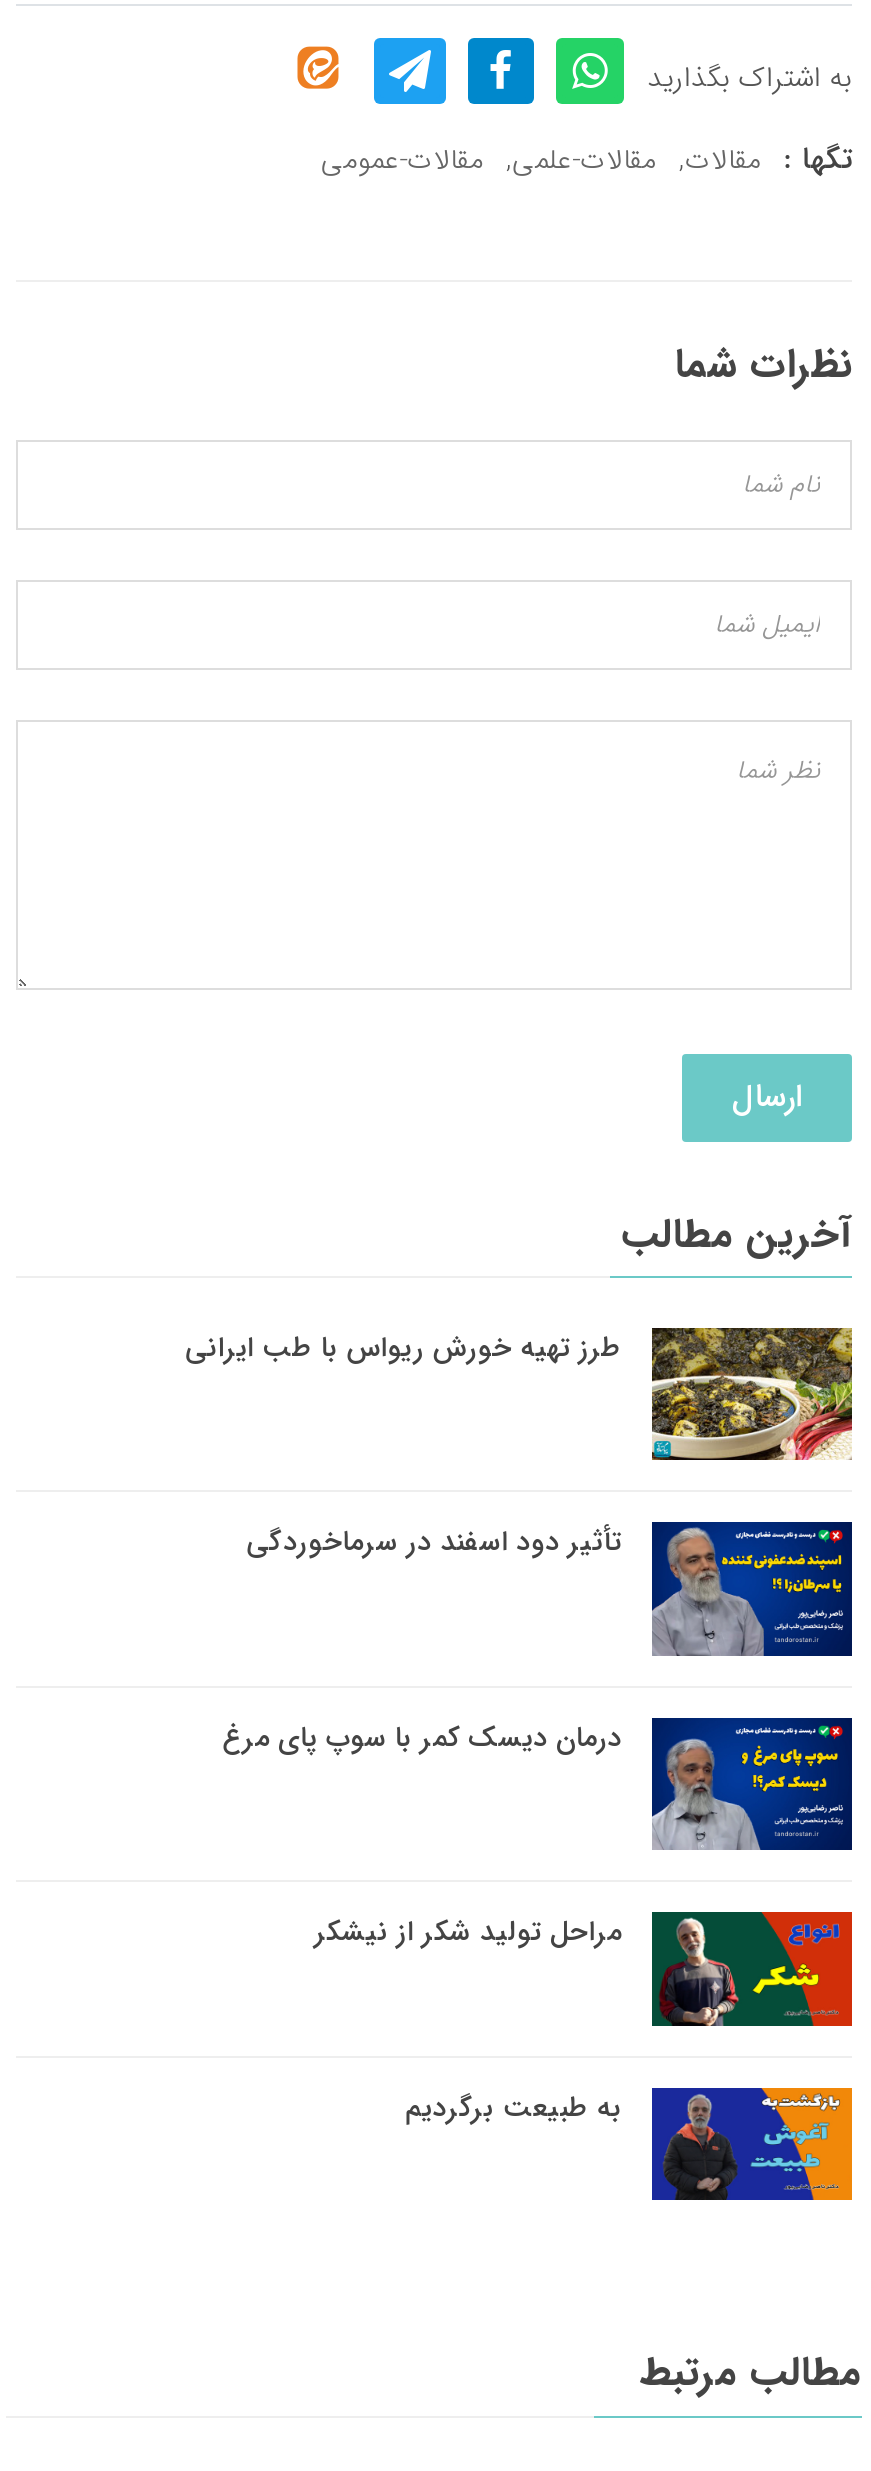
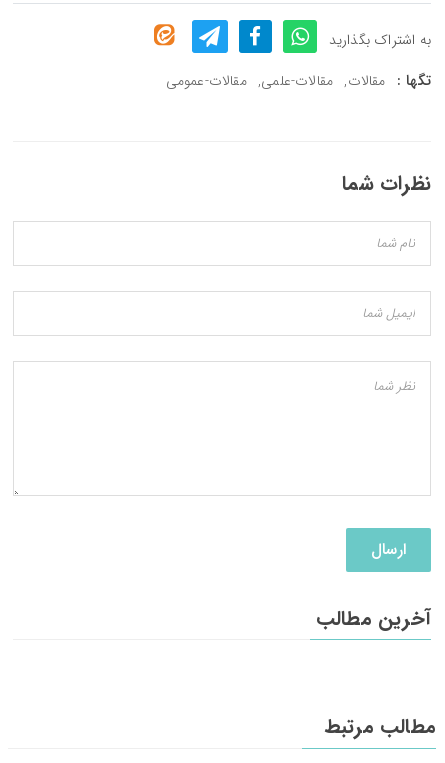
[185,1326,854,1462] [image] | طرز تهیه خورش ریواس با طب ایرانی -> none
[246,1520,854,1658] [image] | تأثیر دود اسفند در سرماخوردگی -> none
[222,1716,854,1852] [image] | درمان دیسک کمر با سوپ پای مرغ -> none
[314,1910,854,2028] [image] | مراحل تولید شکر از نیشکر -> none
[406,2085,854,2202] [image] | به طبیعت برگردیم -> none

